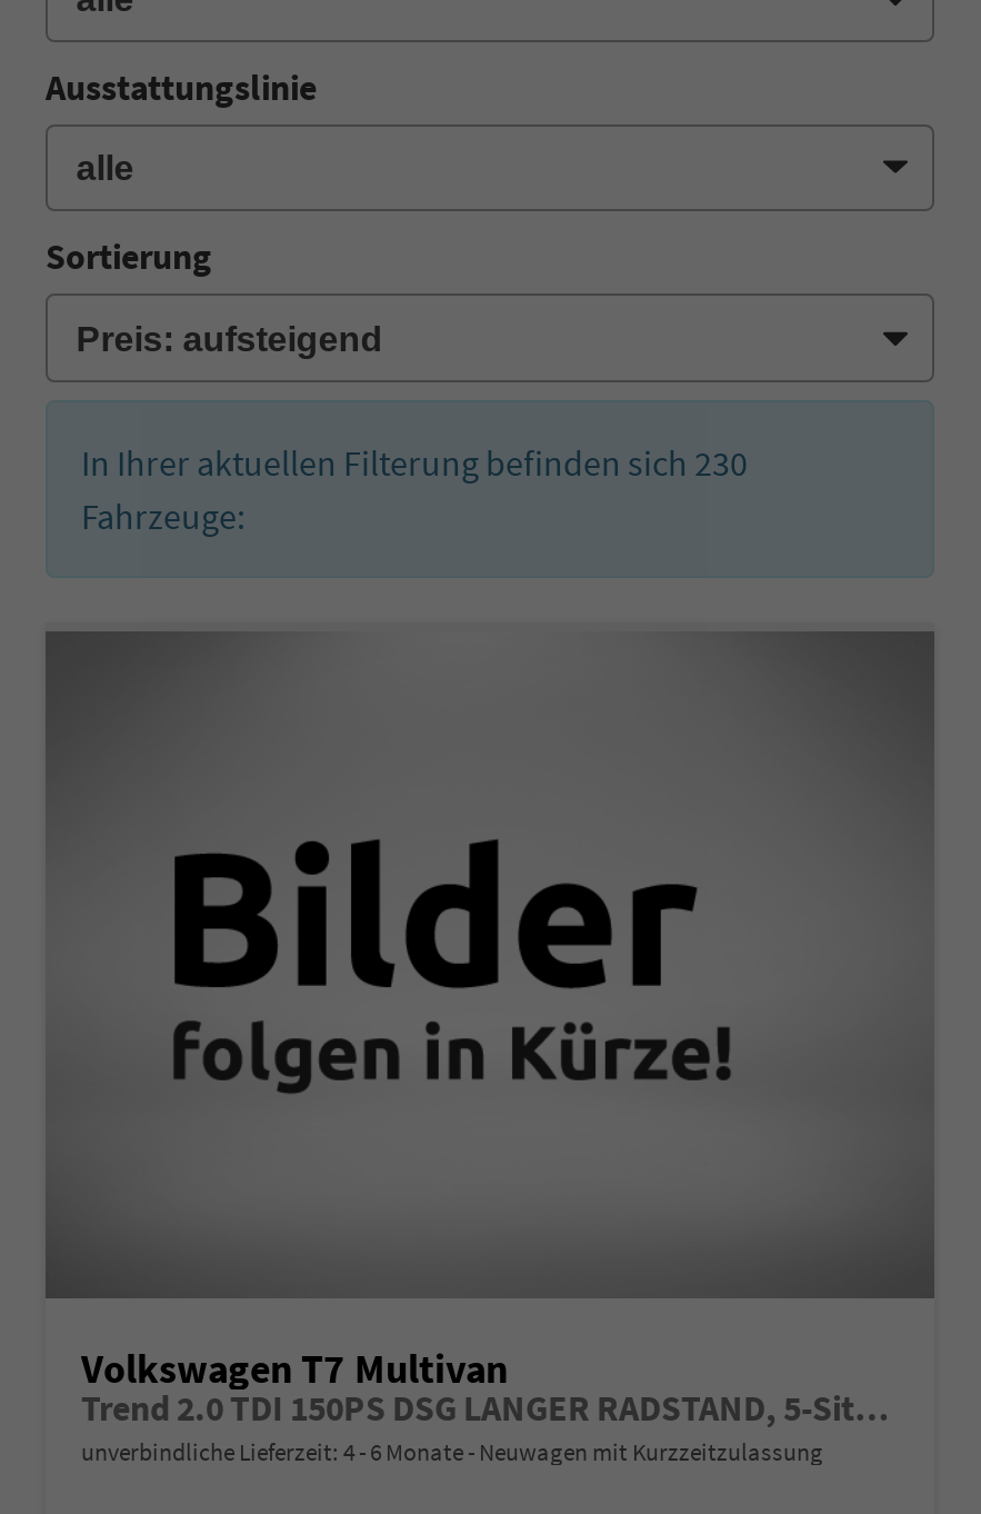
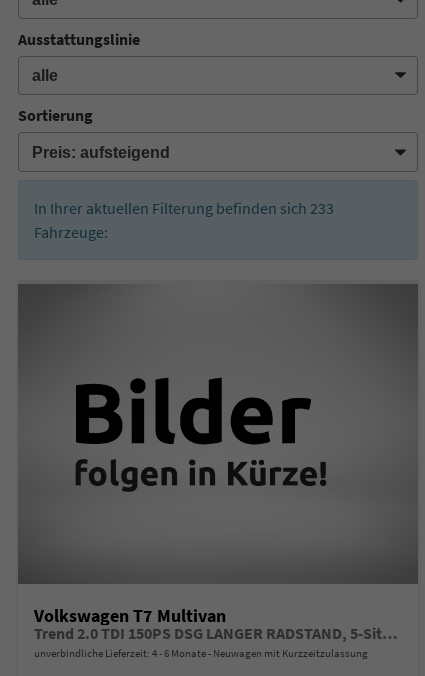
[81,440,748,484] In Ihrer aktuellen Filterung befinden sich 230 -> [34,198,334,218] In Ihrer aktuellen Filterung befinden sich 233

